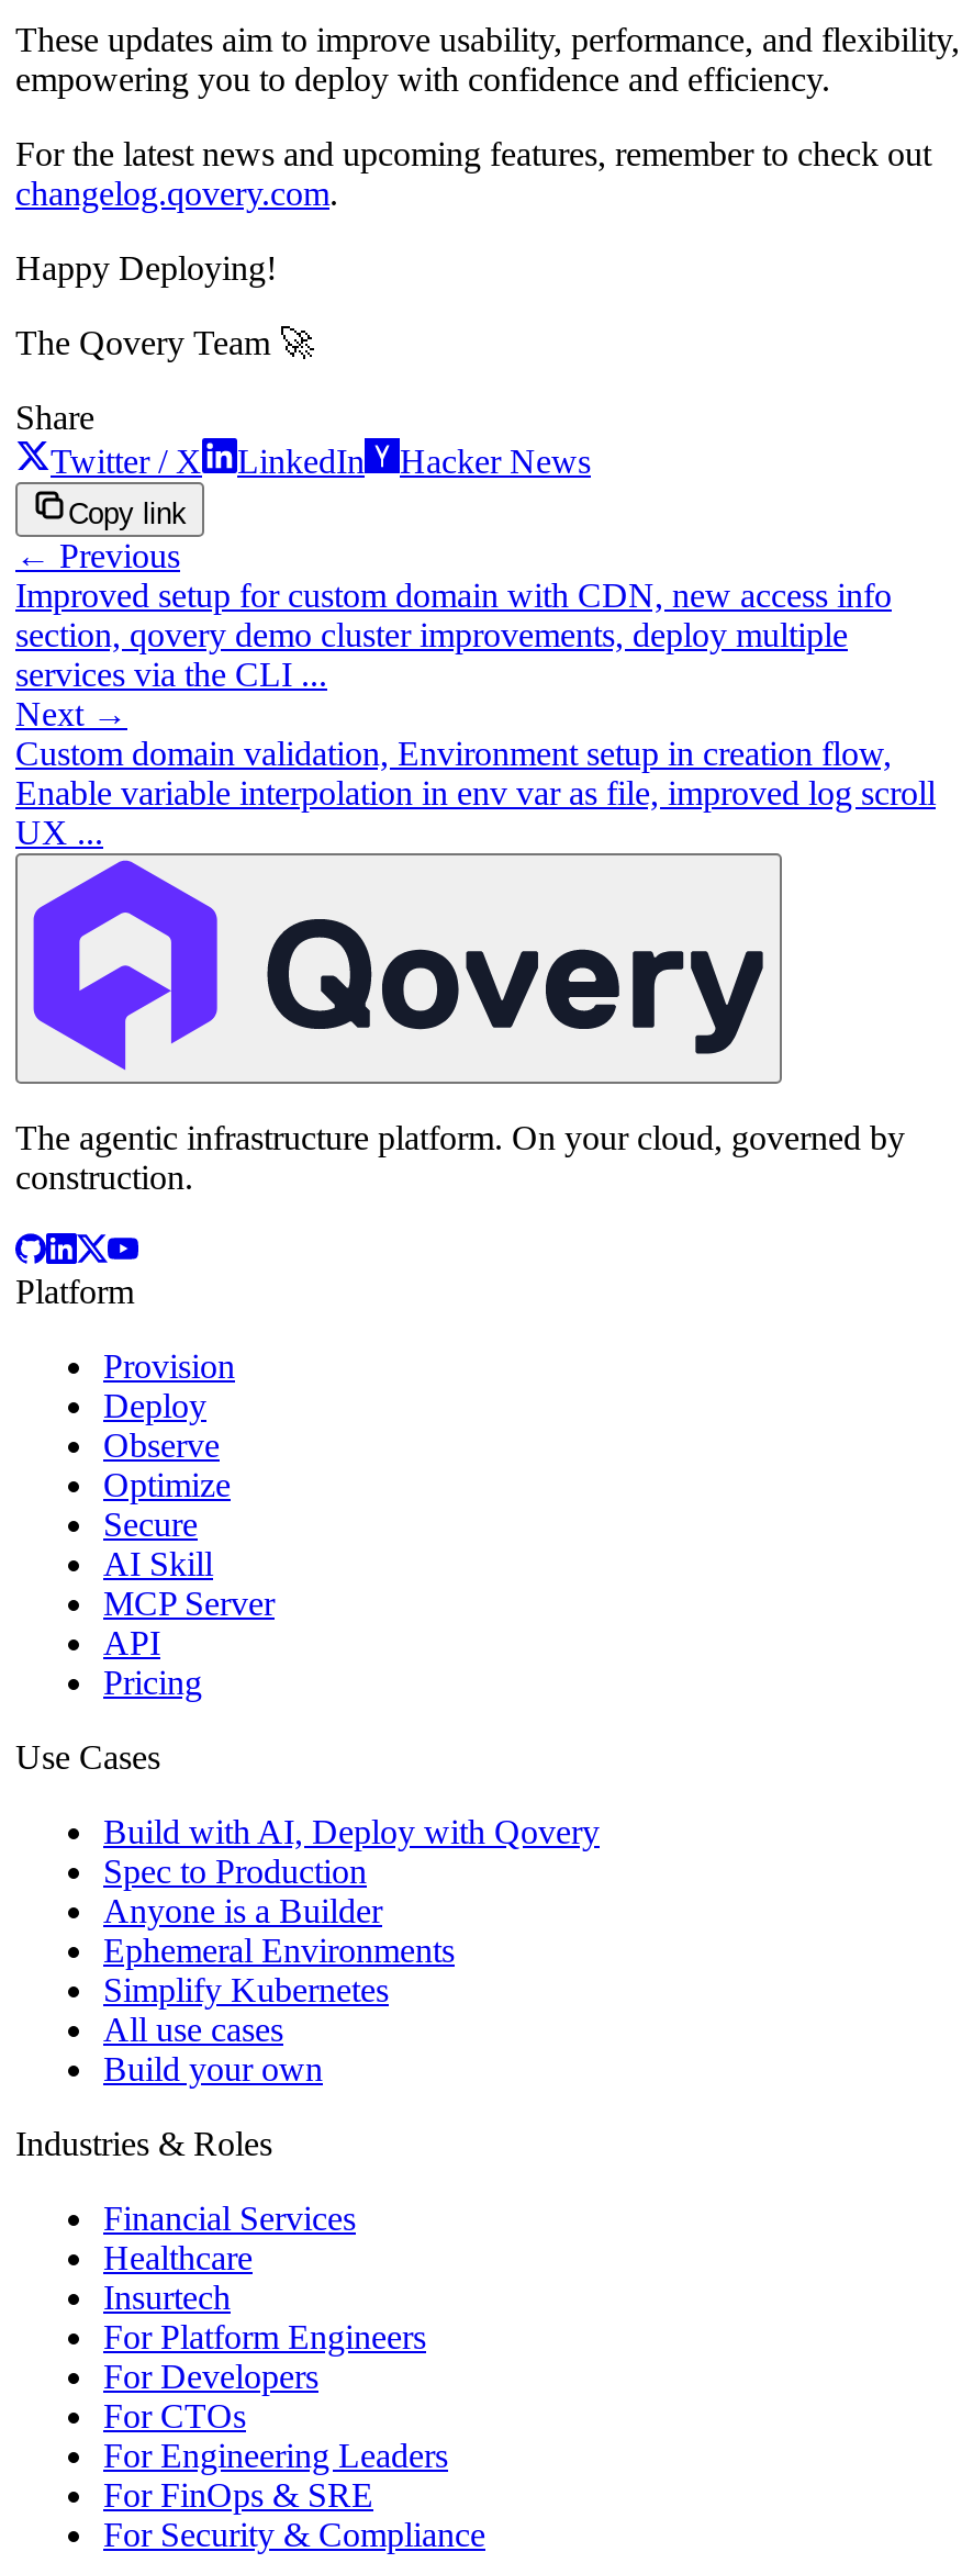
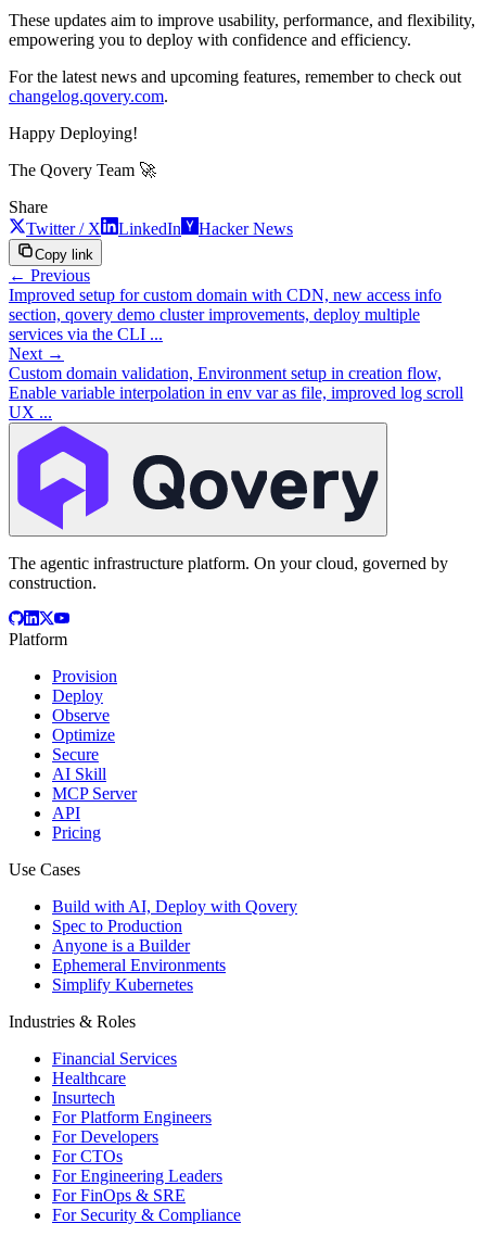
[103,2011,323,2088] All use cases | Build your own -> none

